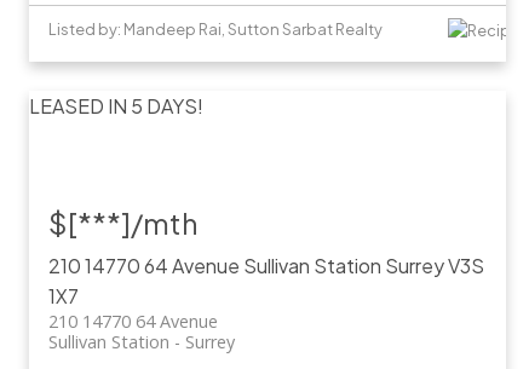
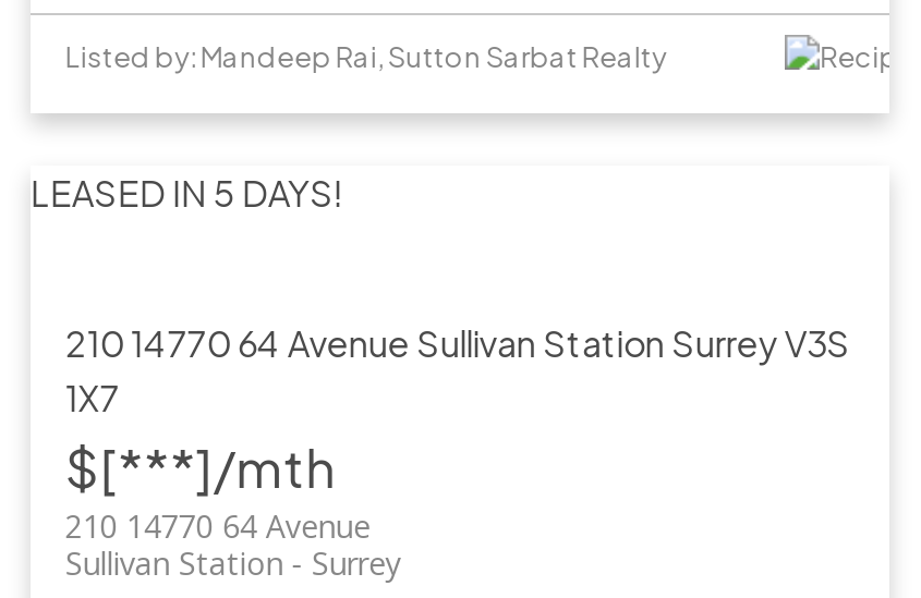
moved [48,204,198,240] -> [65,434,335,499]: $[***]/mth
moved [48,252,484,308] -> [65,320,850,421]: 210 14770 64 Avenue Sullivan Station Surrey V3S | 1X7

